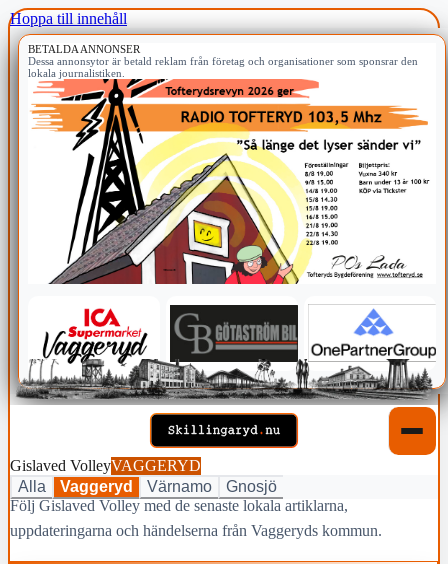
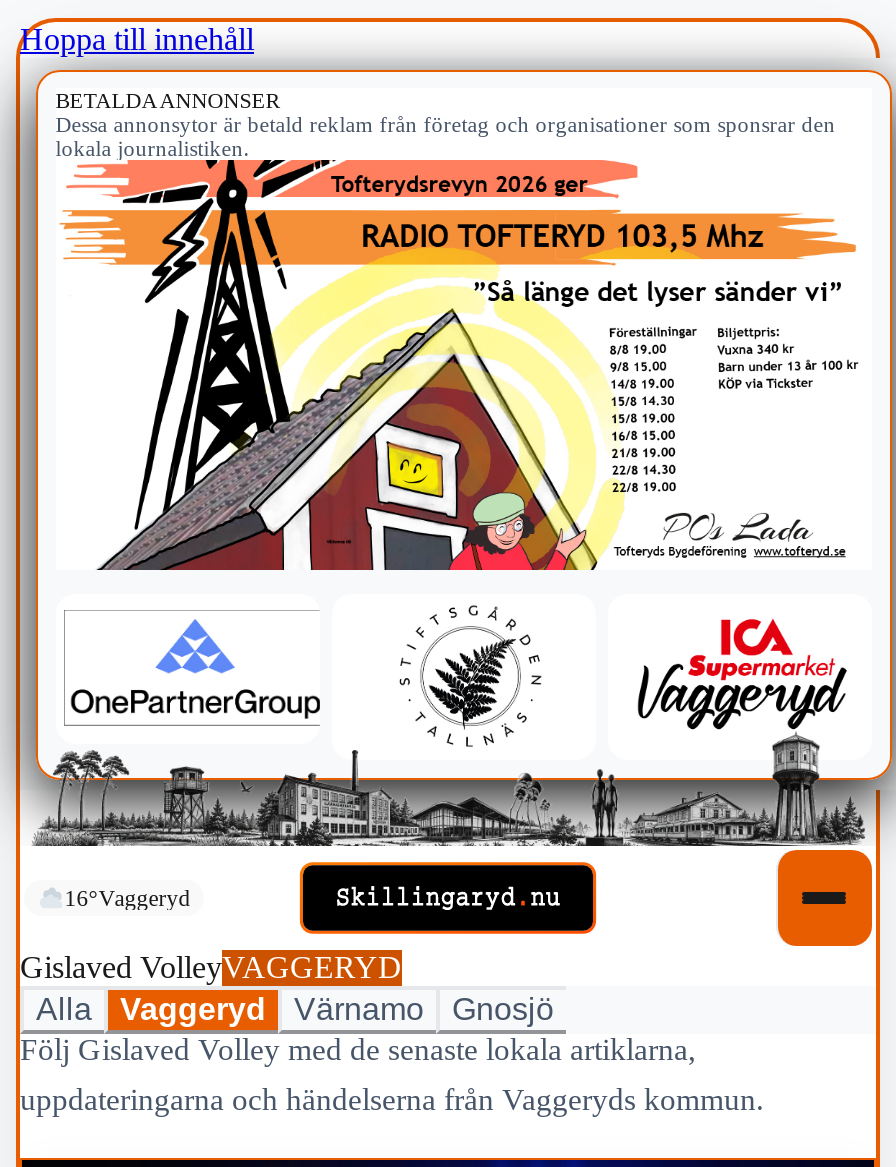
none -> [64,886,190,910] 16°Vaggeryd
[16,304,437,407] [image] -> [34,604,874,850] [image]

